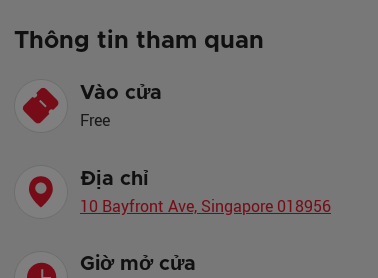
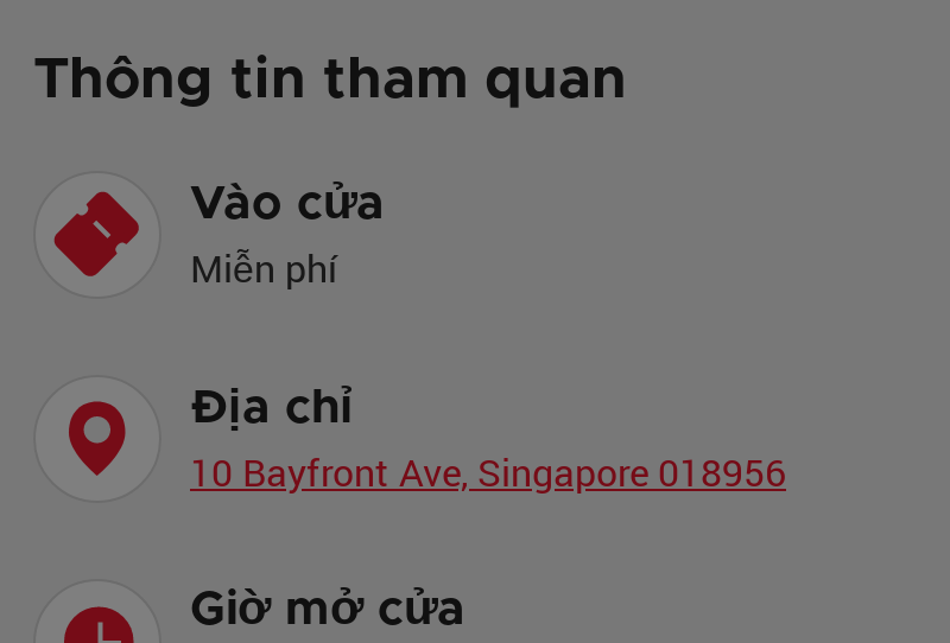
[80,109,110,131] Free -> [190,241,337,294] Miễn phí

